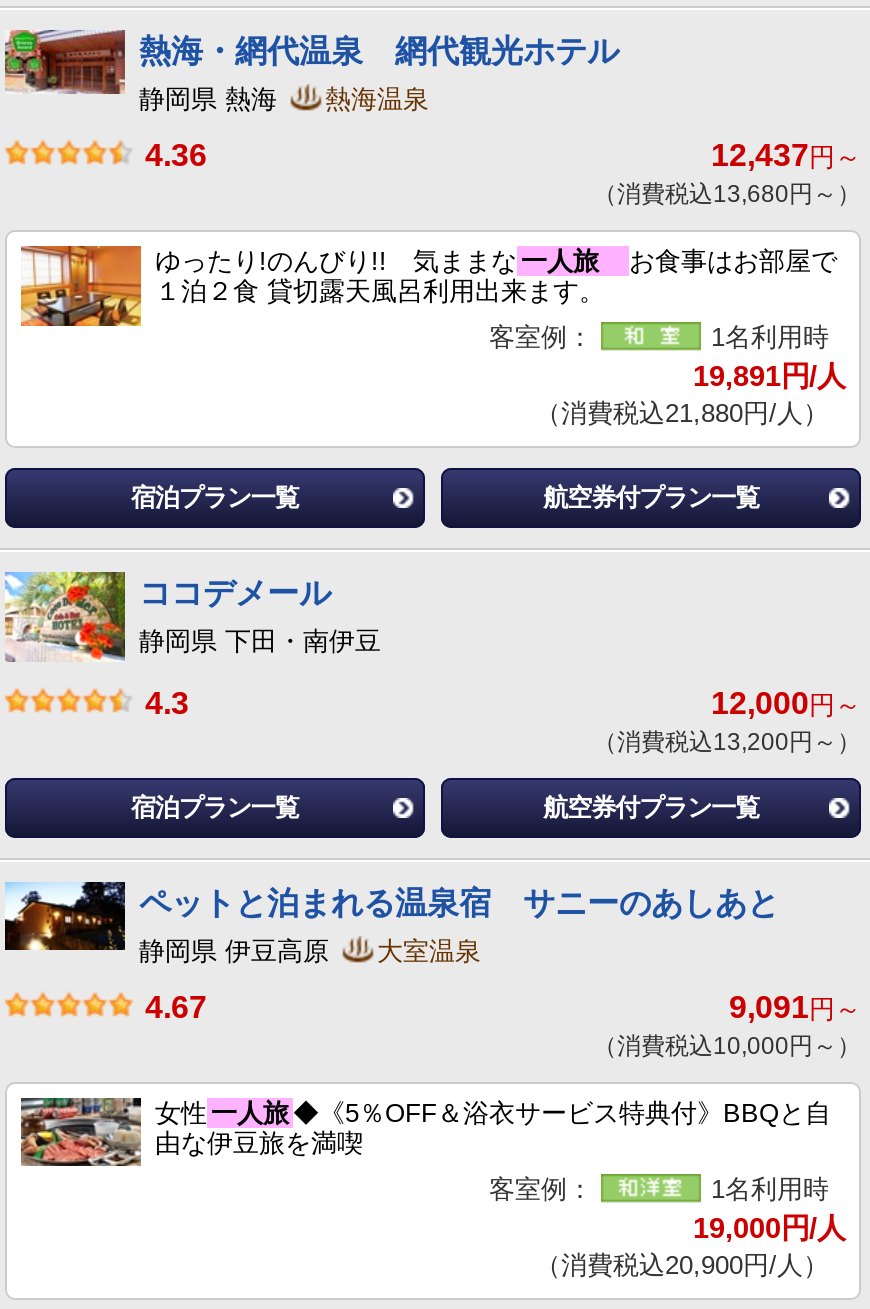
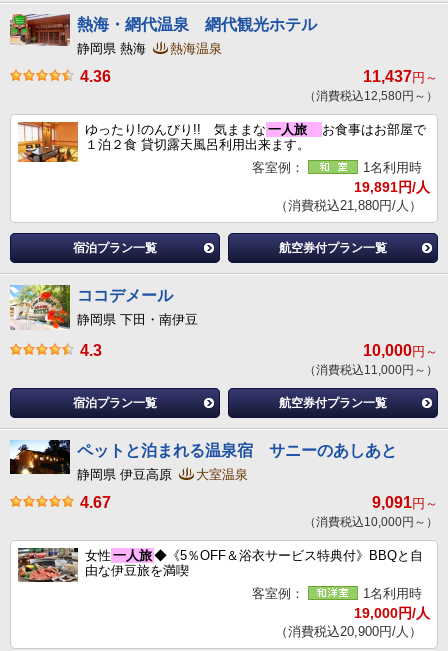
[711,138,861,172] 12,437円～ -> [363,68,438,85] 11,437円～
[593,180,861,208] （消費税込13,680円～） -> [304,89,438,103] （消費税込12,580円～）
[711,687,861,721] 12,000円～ -> [363,342,438,359] 10,000円～
[593,729,861,757] （消費税込13,200円～） -> [304,363,438,377] （消費税込11,000円～）

